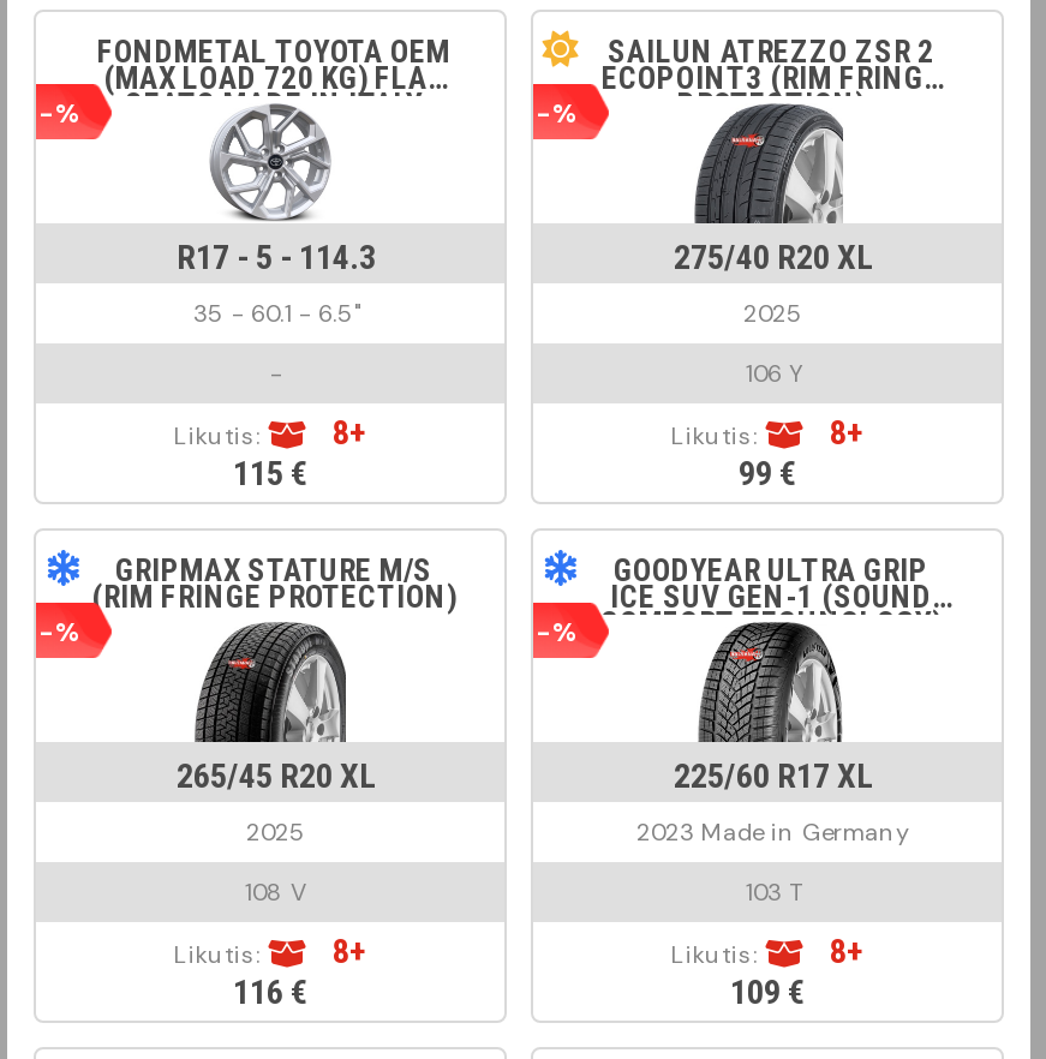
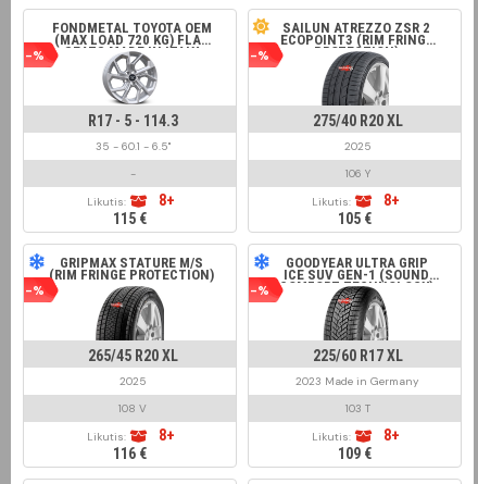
[739,454,796,492] 99 € -> [338,210,372,227] 105 €

